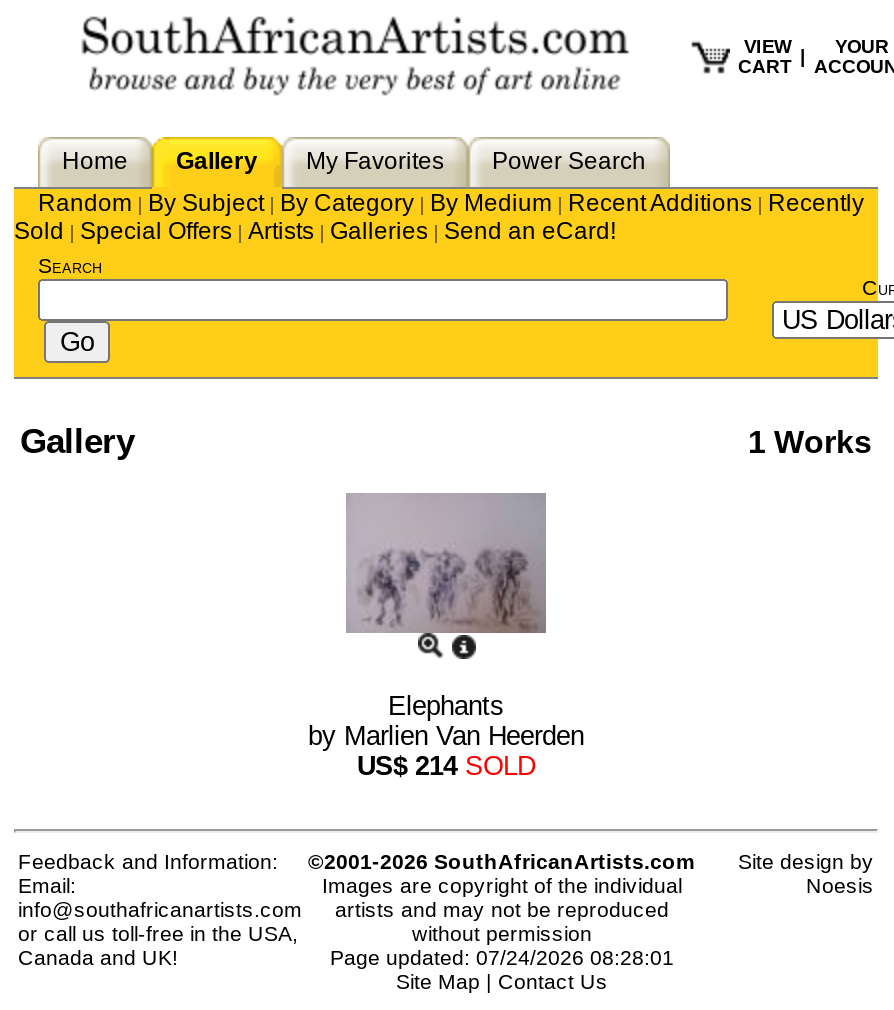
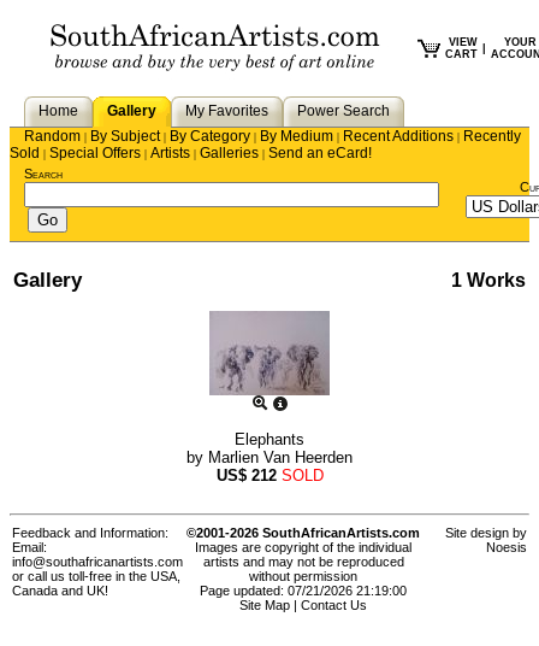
[357,752,535,782] US$214 SOLD -> [216,467,323,485] US$212 SOLD
[330,946,674,970] Page updated: 07/24/2026 08:28:01 -> [200,584,407,598] Page updated: 07/21/2026 21:19:00

